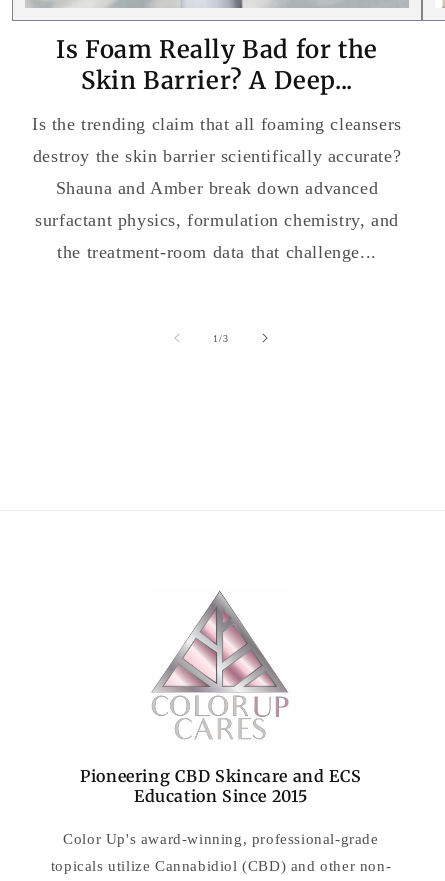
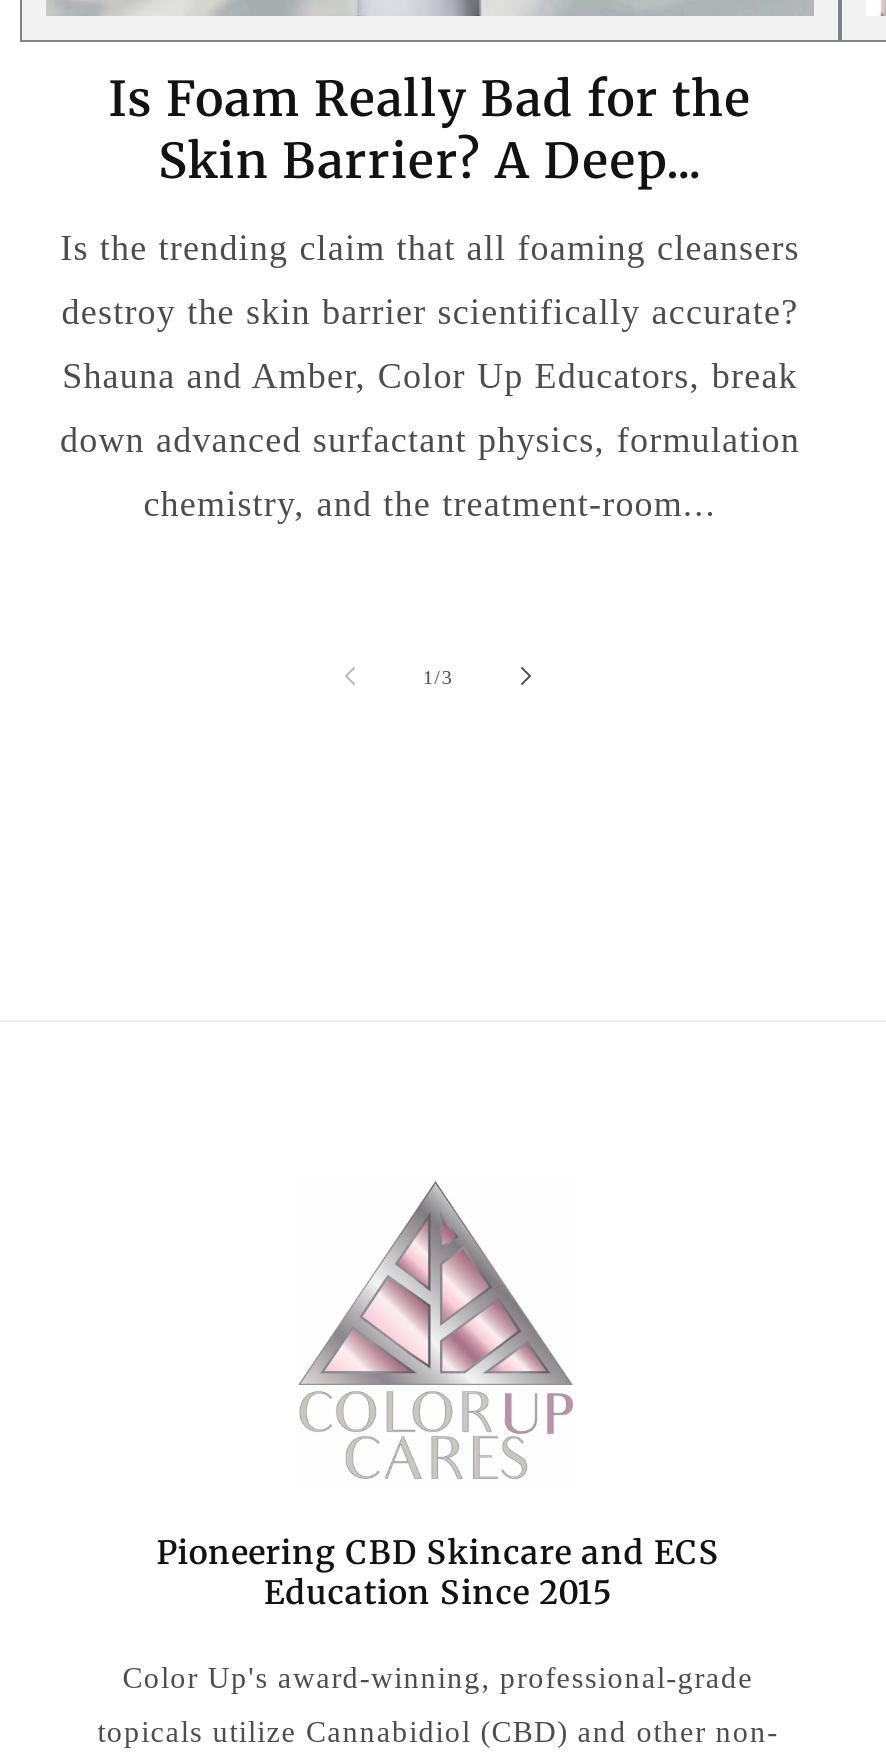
[56,178,378,198] Shauna and Amber break down advanced -> [62,357,798,397] Shauna and Amber, Color Up Educators, break
[35,210,399,230] surfactant physics, formulation chemistry, and -> [60,421,800,461] down advanced surfactant physics, formulation
[57,242,377,262] the treatment-room data that challenge... -> [143,485,717,525] chemistry, and the treatment-room...

